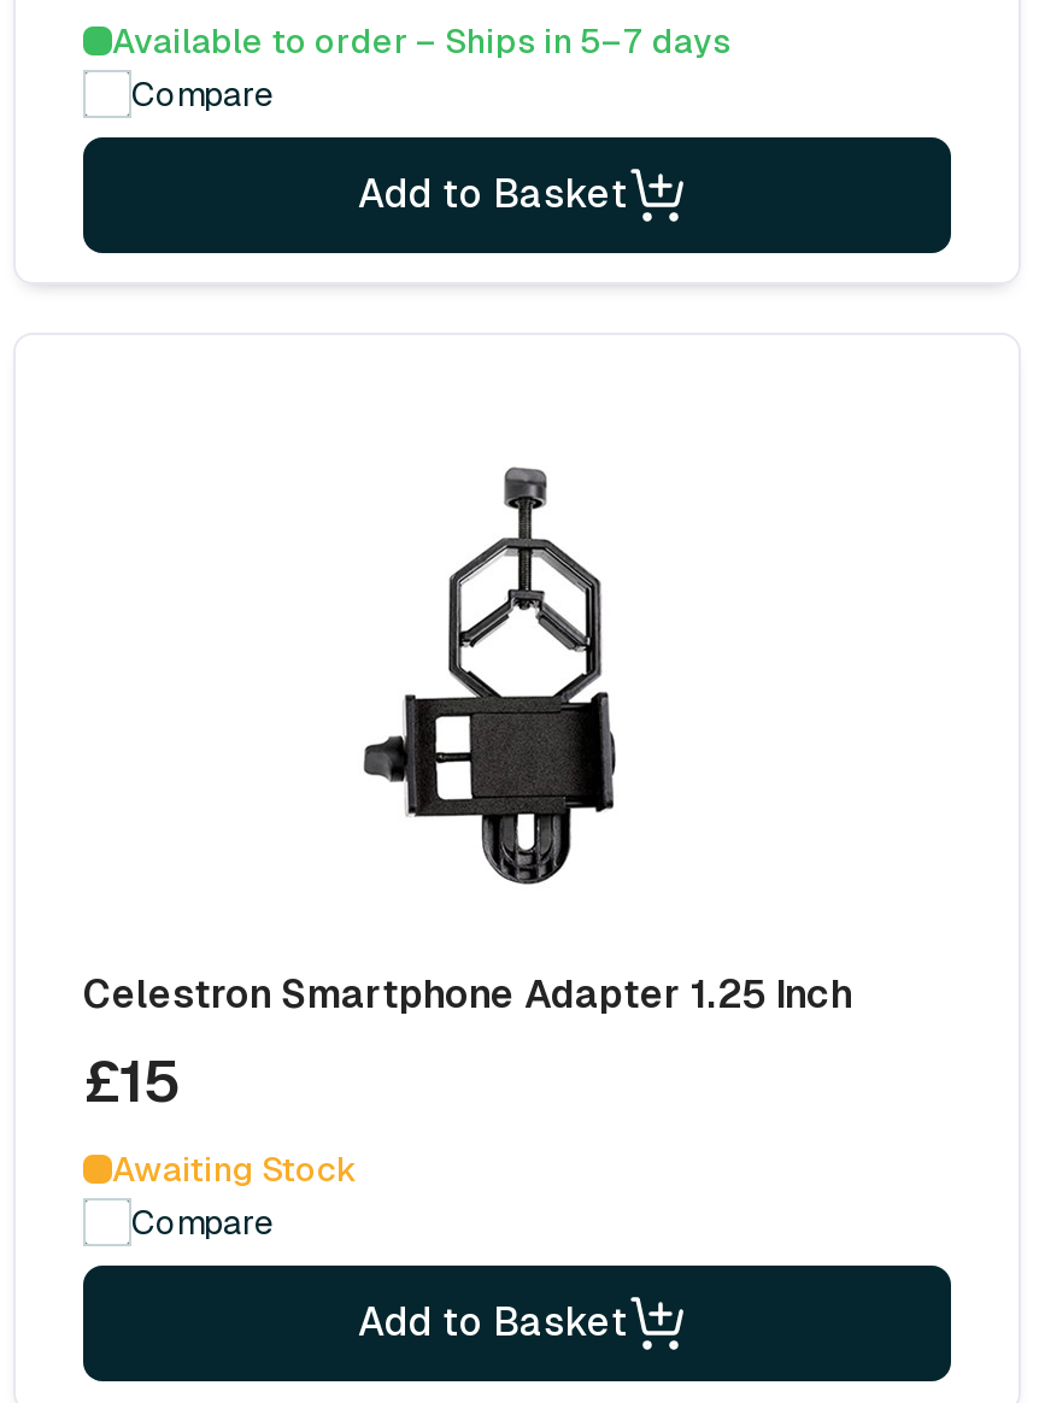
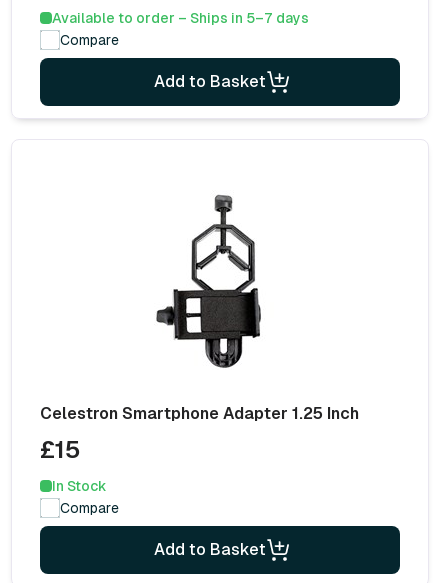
[112,1149,358,1187] Awaiting Stock -> [52,477,107,493] In Stock

